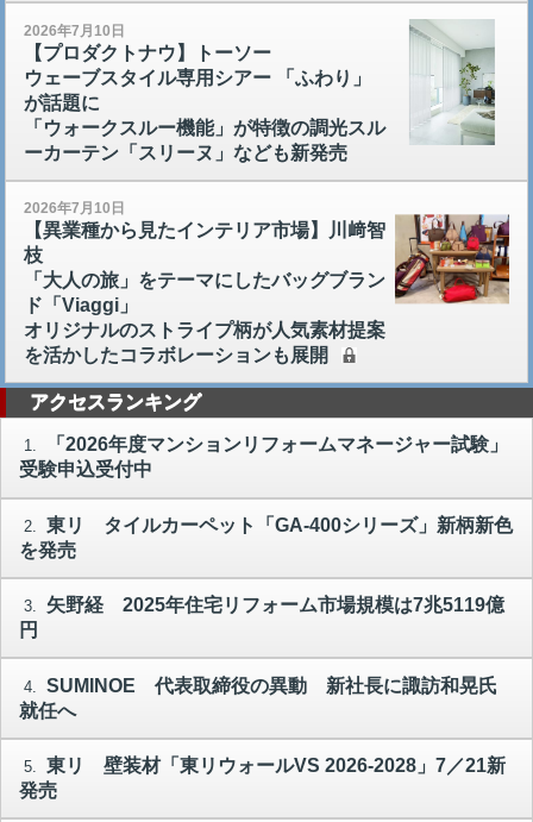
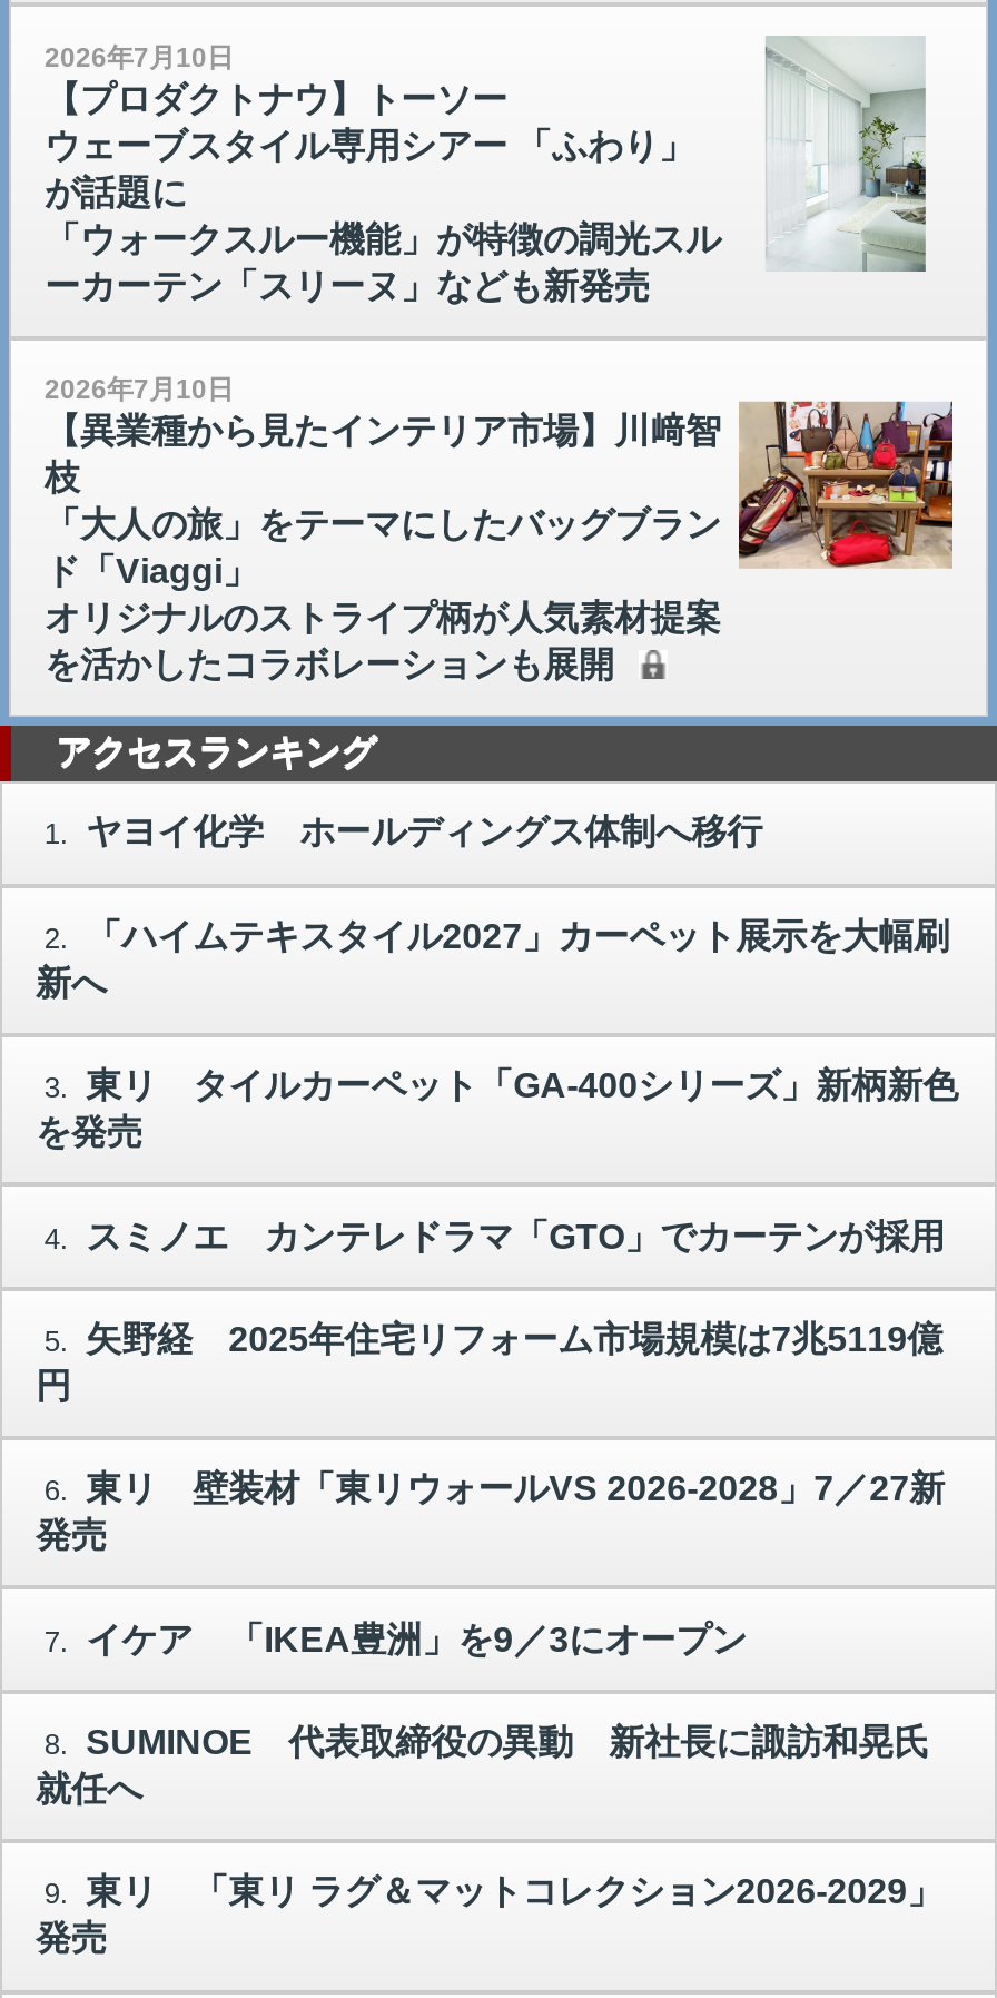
[19,435,512,535] 1. 「2026年度マンションリフォームマネージャー試験」 | 受験申込受付中 | 2. 東リ タイルカーペット「GA-400シリーズ」新柄新色 -> [36,813,958,1105] 1. ヤヨイ化学 ホールディングス体制へ移行 | 2. 「ハイムテキスタイル2027」カーペット展示を大幅刷 | 新へ | 3. 東リ タイルカーペット「GA-400シリーズ」新柄新色
[24,595,504,615] 3. 矢野経 2025年住宅リフォーム市場規模は7兆5119億 -> [44,1217,945,1358] 4. スミノエ カンテレドラマ「GTO」でカーテンが採用 | 5. 矢野経 2025年住宅リフォーム市場規模は7兆5119億
[24,675,497,695] 4. SUMINOE 代表取締役の異動 新社長に諏訪和晃氏 -> [36,1470,945,1761] 6. 東リ 壁装材「東リウォールVS 2026-2028」7／27新 | 発売 | 7. イケア 「IKEA豊洲」を9／3にオープン | 8. SUMINOE 代表取締役の異動 新社長に諏訪和晃氏
[24,755,505,775] 5. 東リ 壁装材「東リウォールVS 2026-2028」7／21新 -> [44,1873,943,1911] 9. 東リ 「東リ ラグ＆マットコレクション2026-2029」

